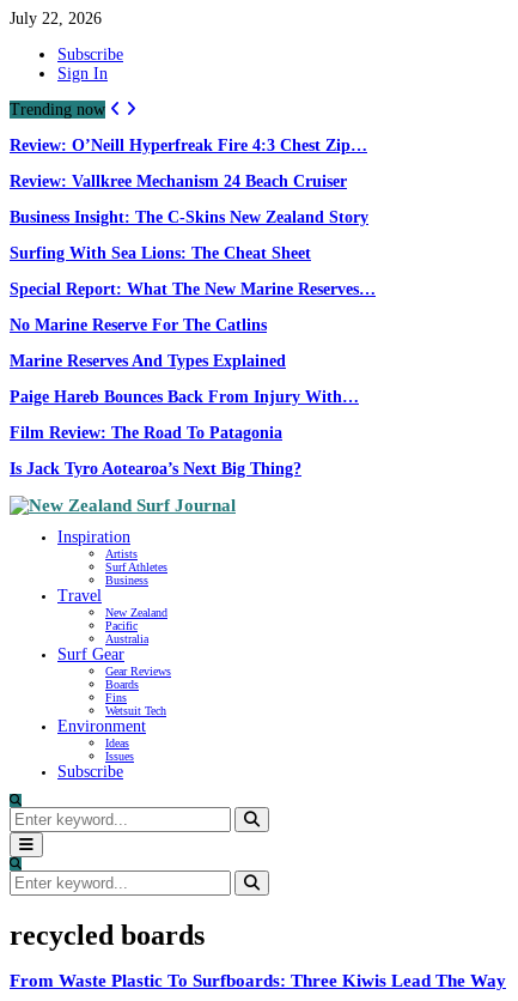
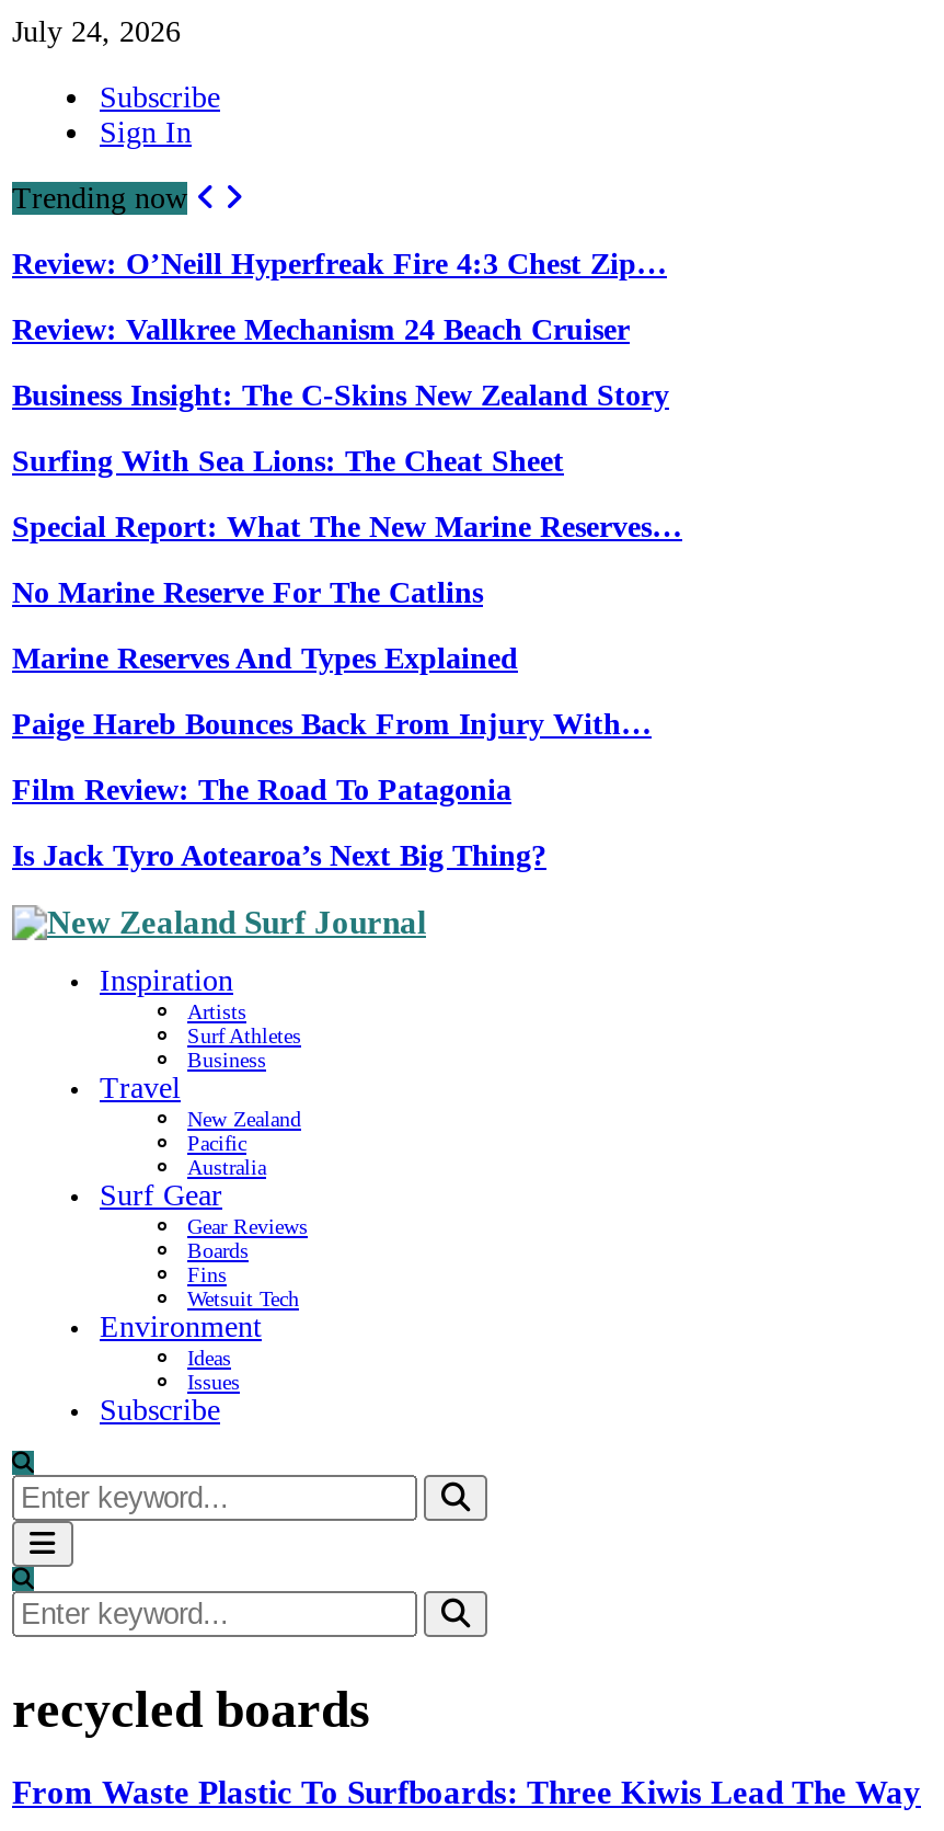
[10,10,102,28] July 22, 2026 -> [12,15,181,48] July 24, 2026

